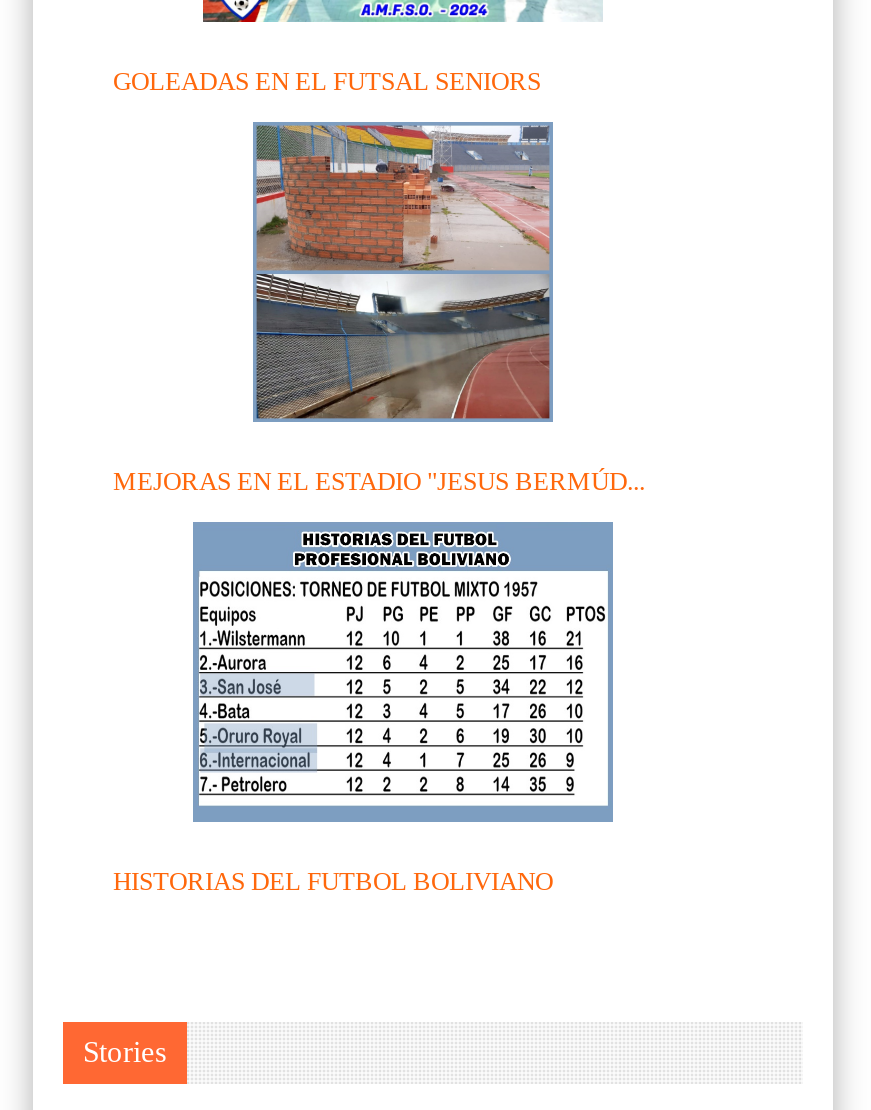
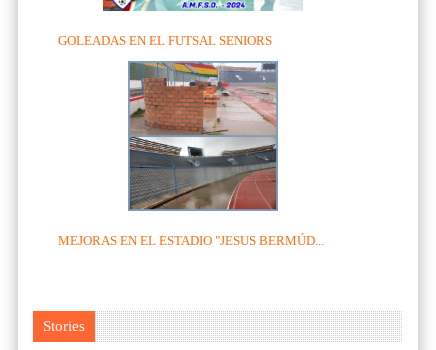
[113,520,615,895] [image] | HISTORIAS DEL FUTBOL BOLIVIANO -> none

